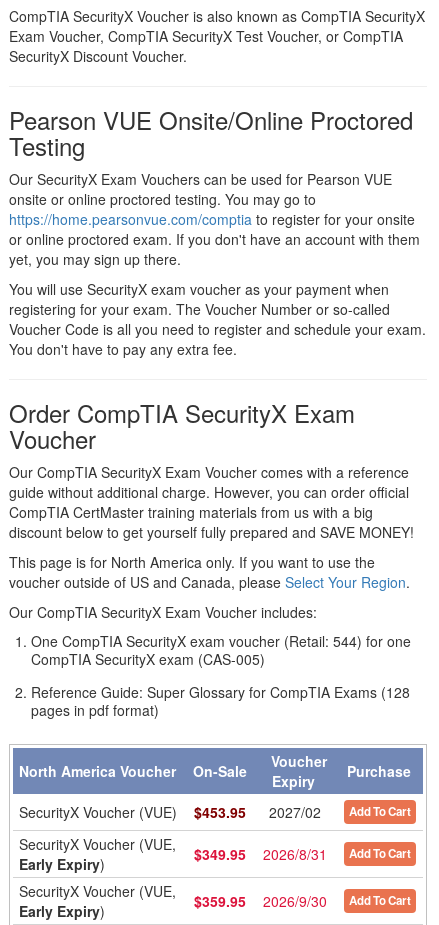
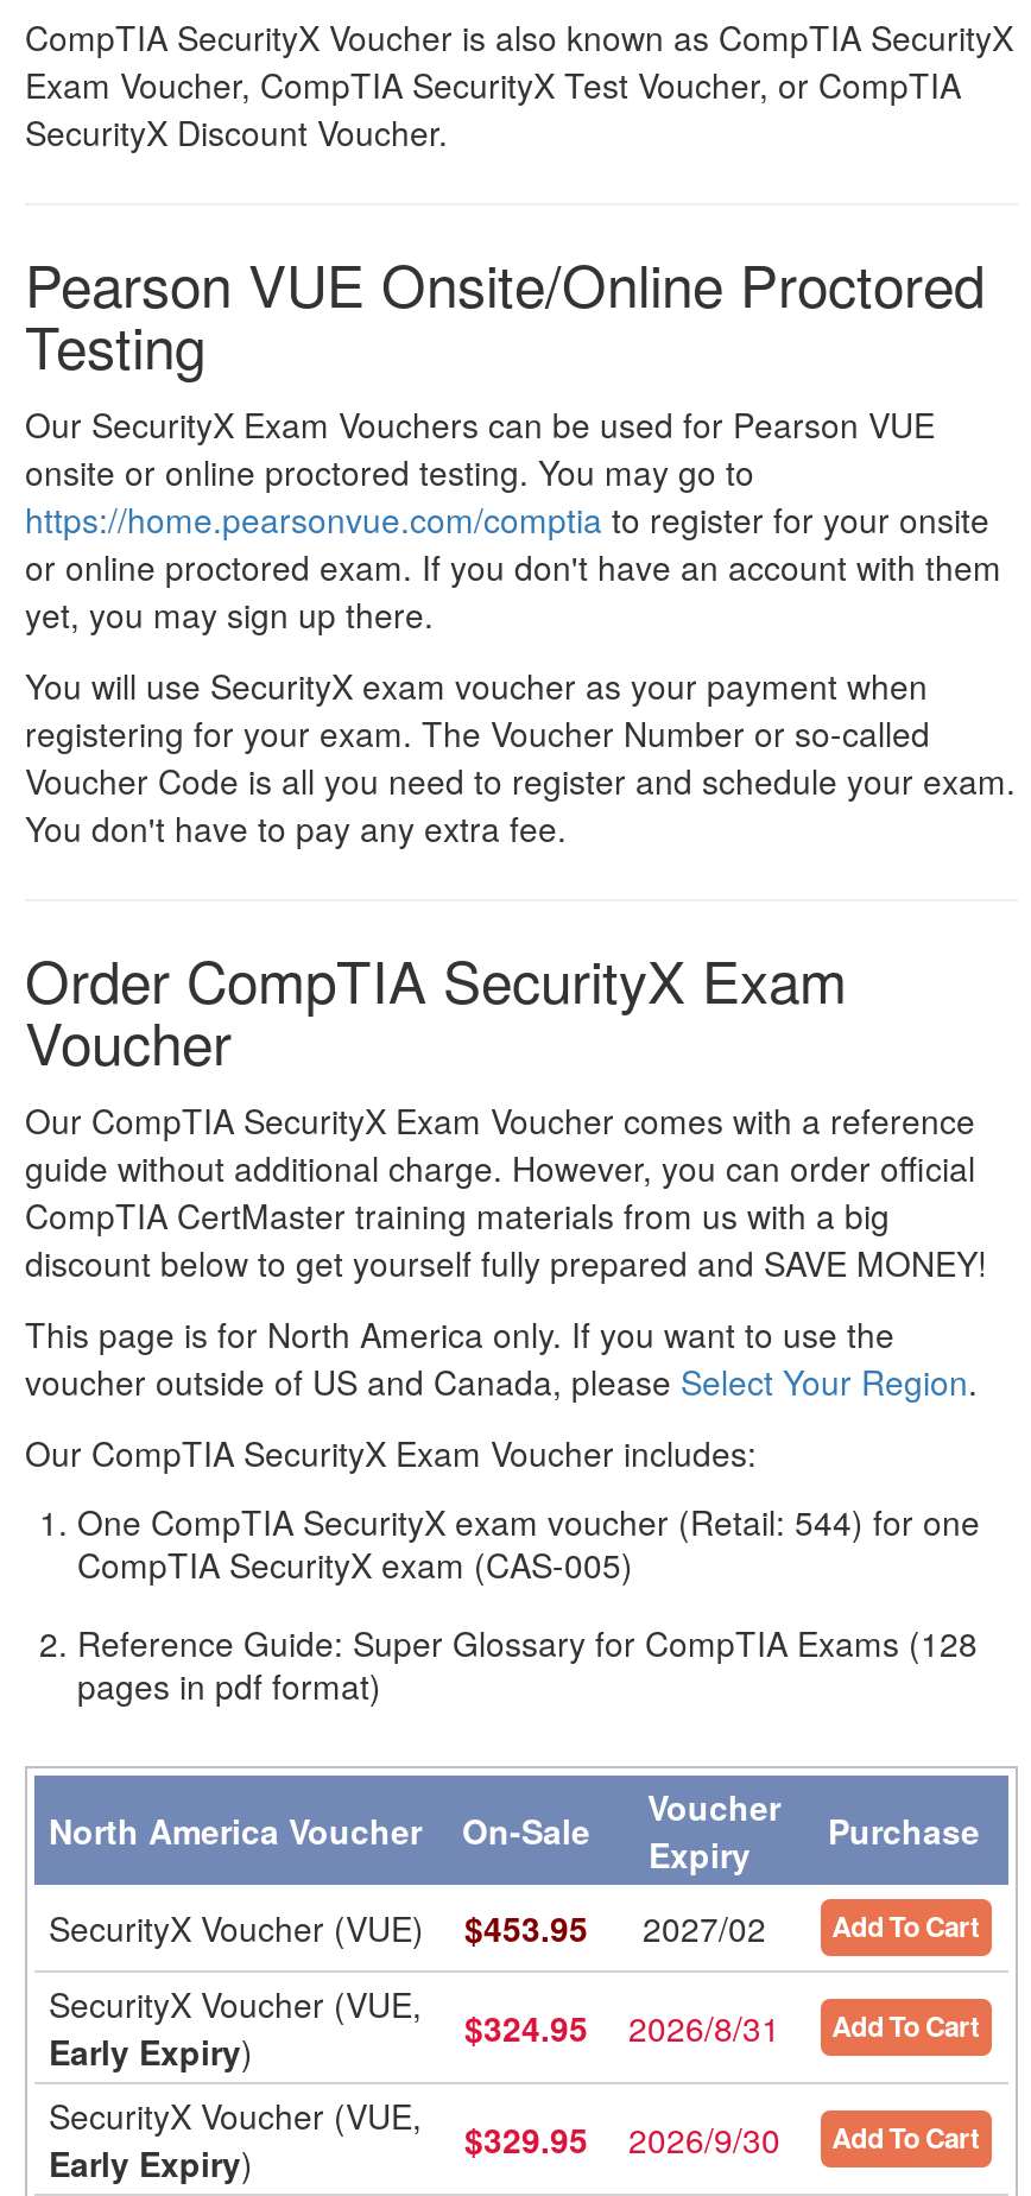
[19,834,411,864] SecurityX Voucher (VUE, $349.95 2026/8/31 Add To Cart -> [49,1980,980,2051] SecurityX Voucher (VUE, $324.95 2026/8/31 Add To Cart
[19,881,411,911] SecurityX Voucher (VUE, $359.95 2026/9/30 Add To Cart -> [49,2091,980,2163] SecurityX Voucher (VUE, $329.95 2026/9/30 Add To Cart

